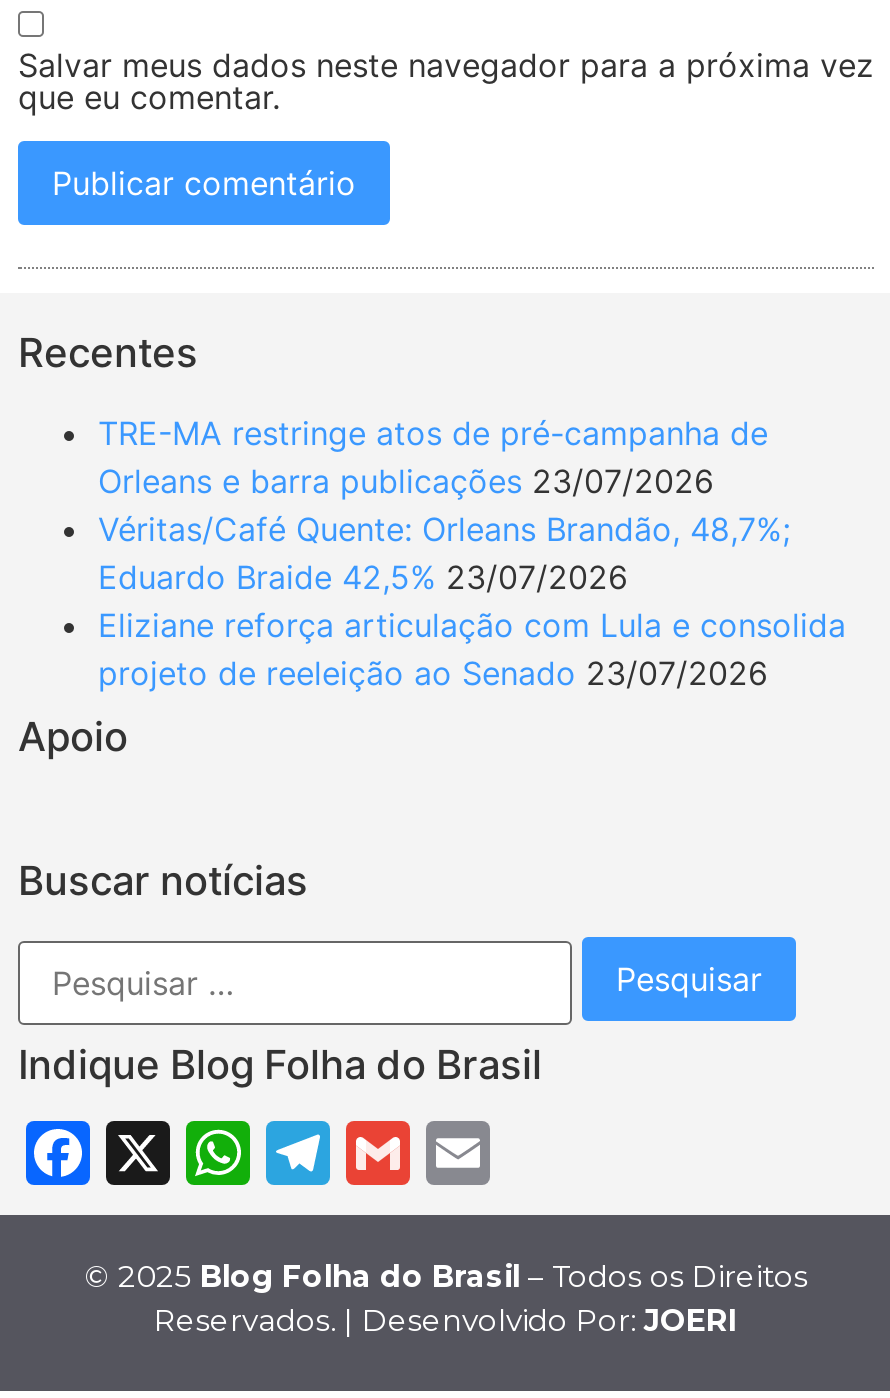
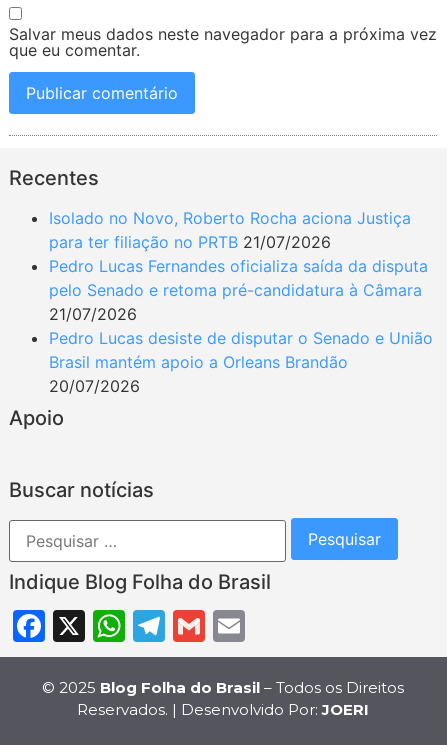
[98,414,846,694] TRE-MA restringe atos de pré-campanha de | Orleans e barra publicações 23/07/2026 | Véritas/Café Quente: Orleans Brandão, 48,7%; | Eduardo Braide 42,5% 23/07/2026 | Eliziane reforça articulação com Lula e consolida | projeto de reeleição ao Senado 23/07/2026 -> [49,208,433,396] Isolado no Novo, Roberto Rocha aciona Justiça | para ter filiação no PRTB 21/07/2026 | Pedro Lucas Fernandes oficializa saída da disputa | pelo Senado e retoma pré-candidatura à Câmara | 21/07/2026 | Pedro Lucas desiste de disputar o Senado e União | Brasil mantém apoio a Orleans Brandão | 20/07/2026

